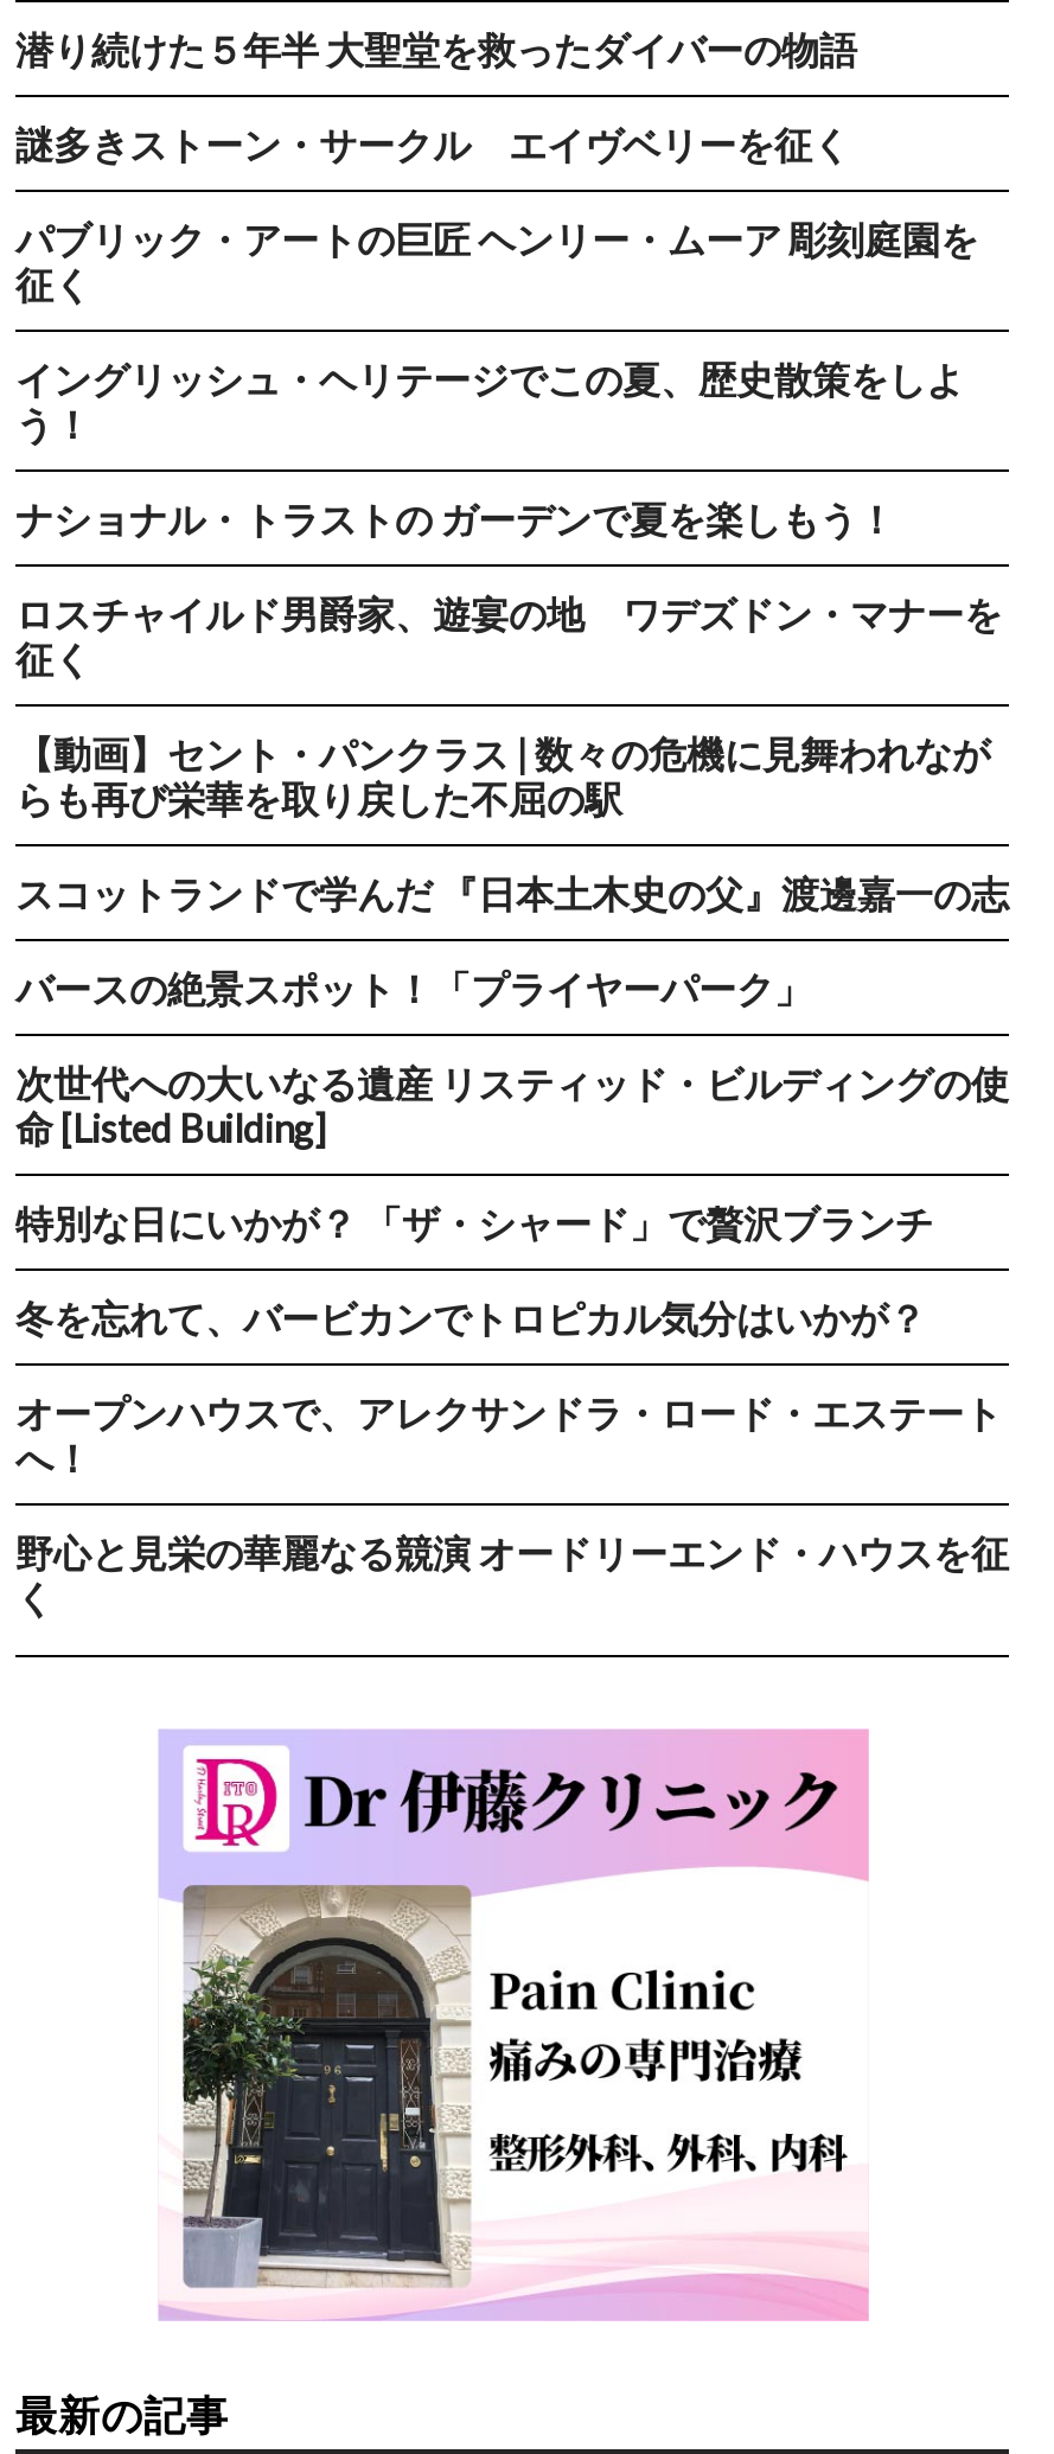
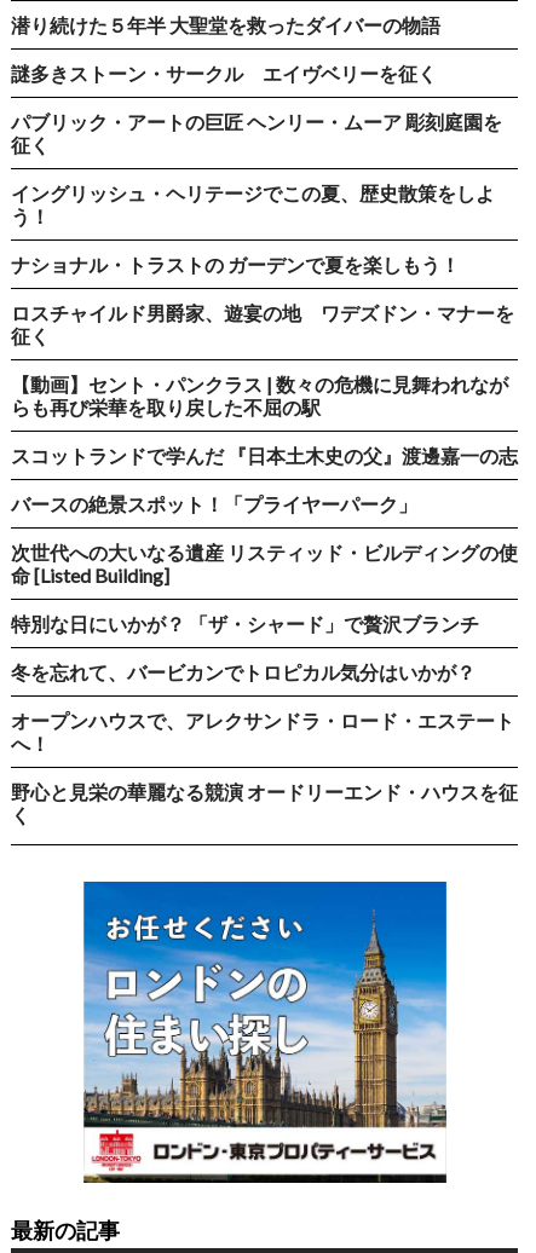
[158,1728,869,2321] [image] -> [82,880,448,1184] [image]

